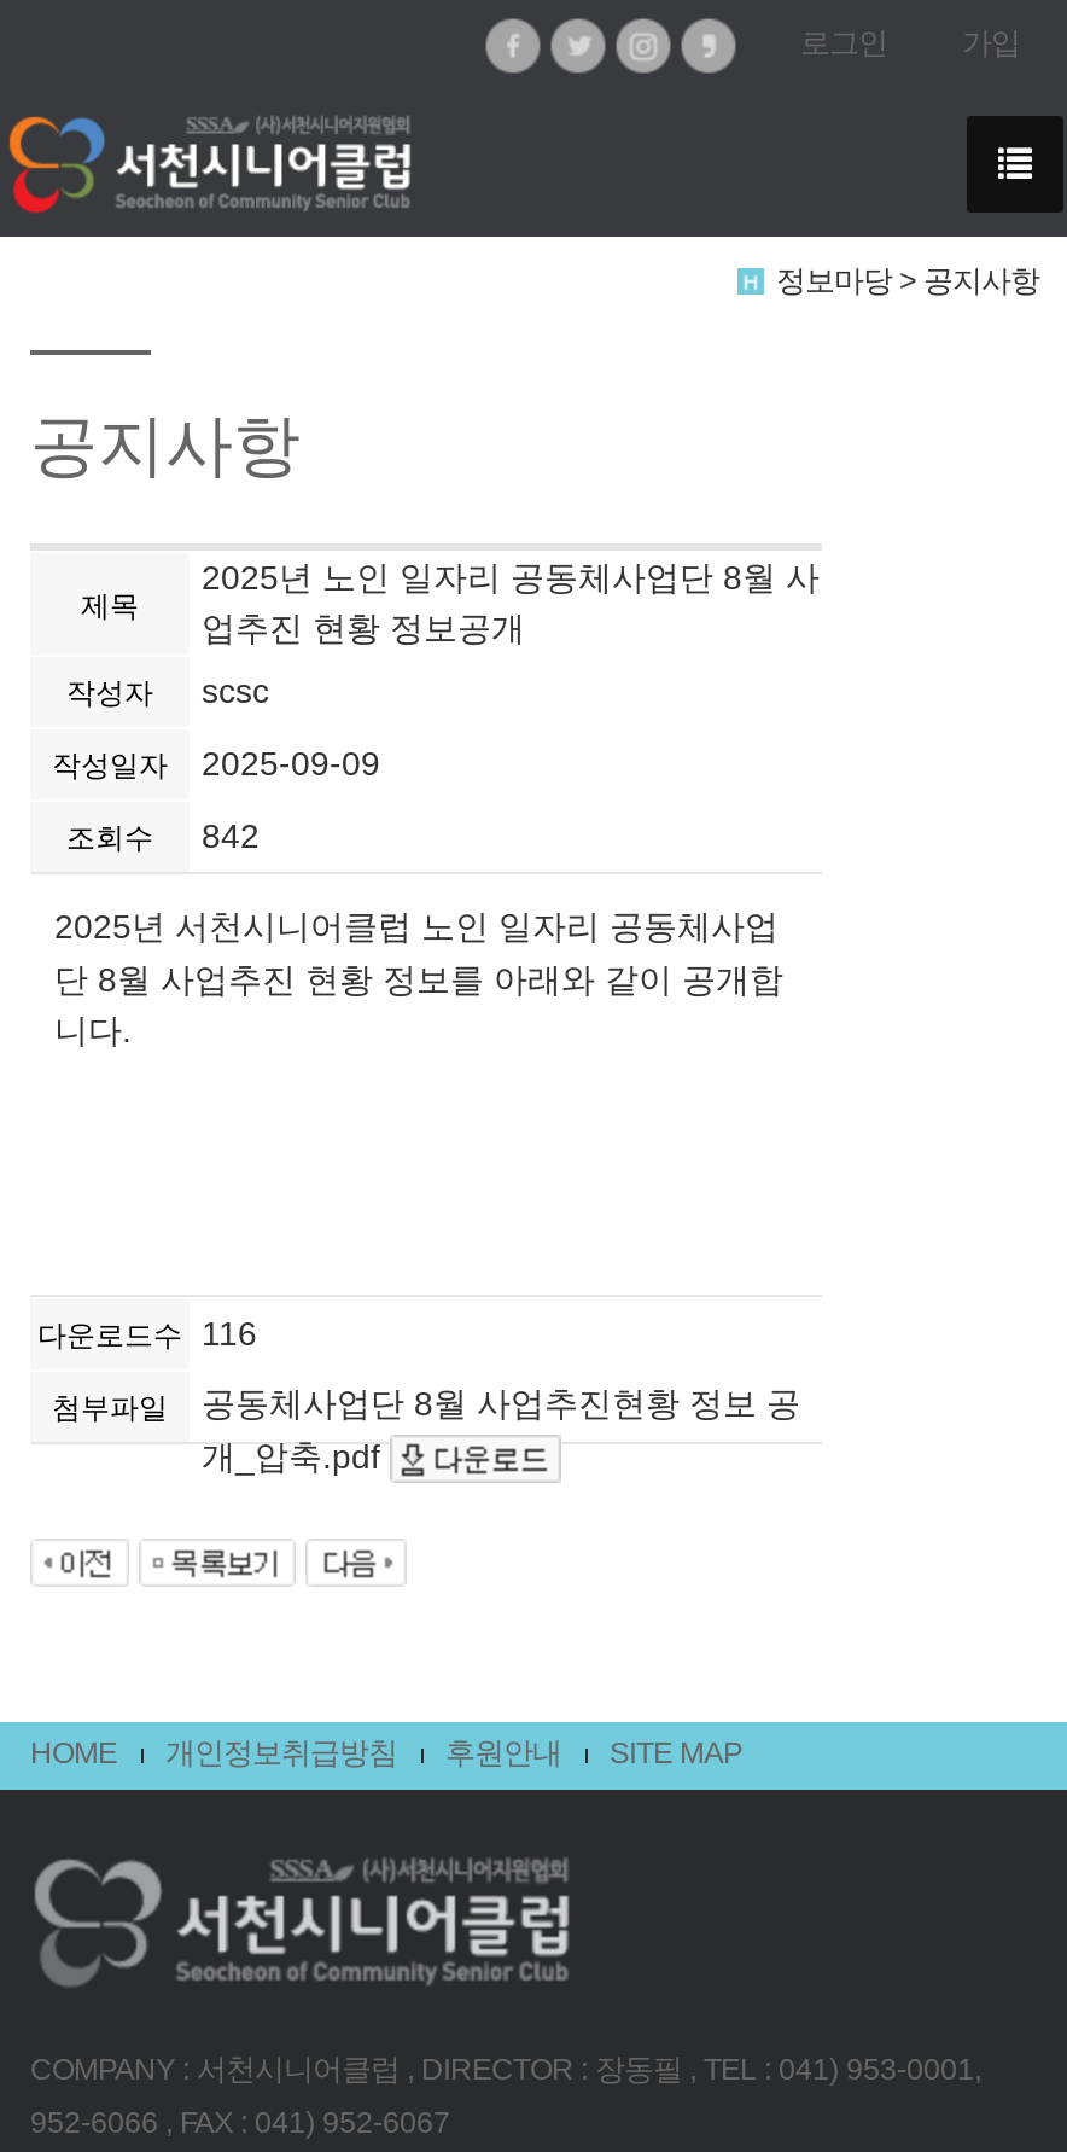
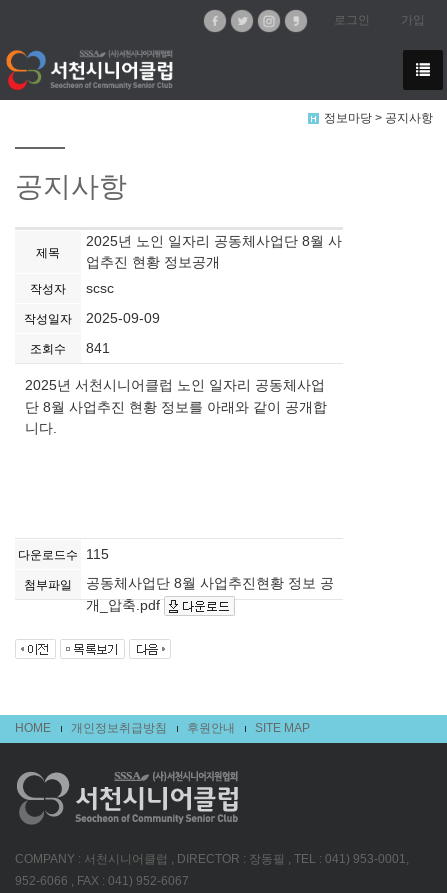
[66,817,260,856] 조회수 842 -> [30,340,110,356] 조회수 841
[37,1315,257,1353] 다운로드수 116 -> [18,546,109,562] 다운로드수 115

